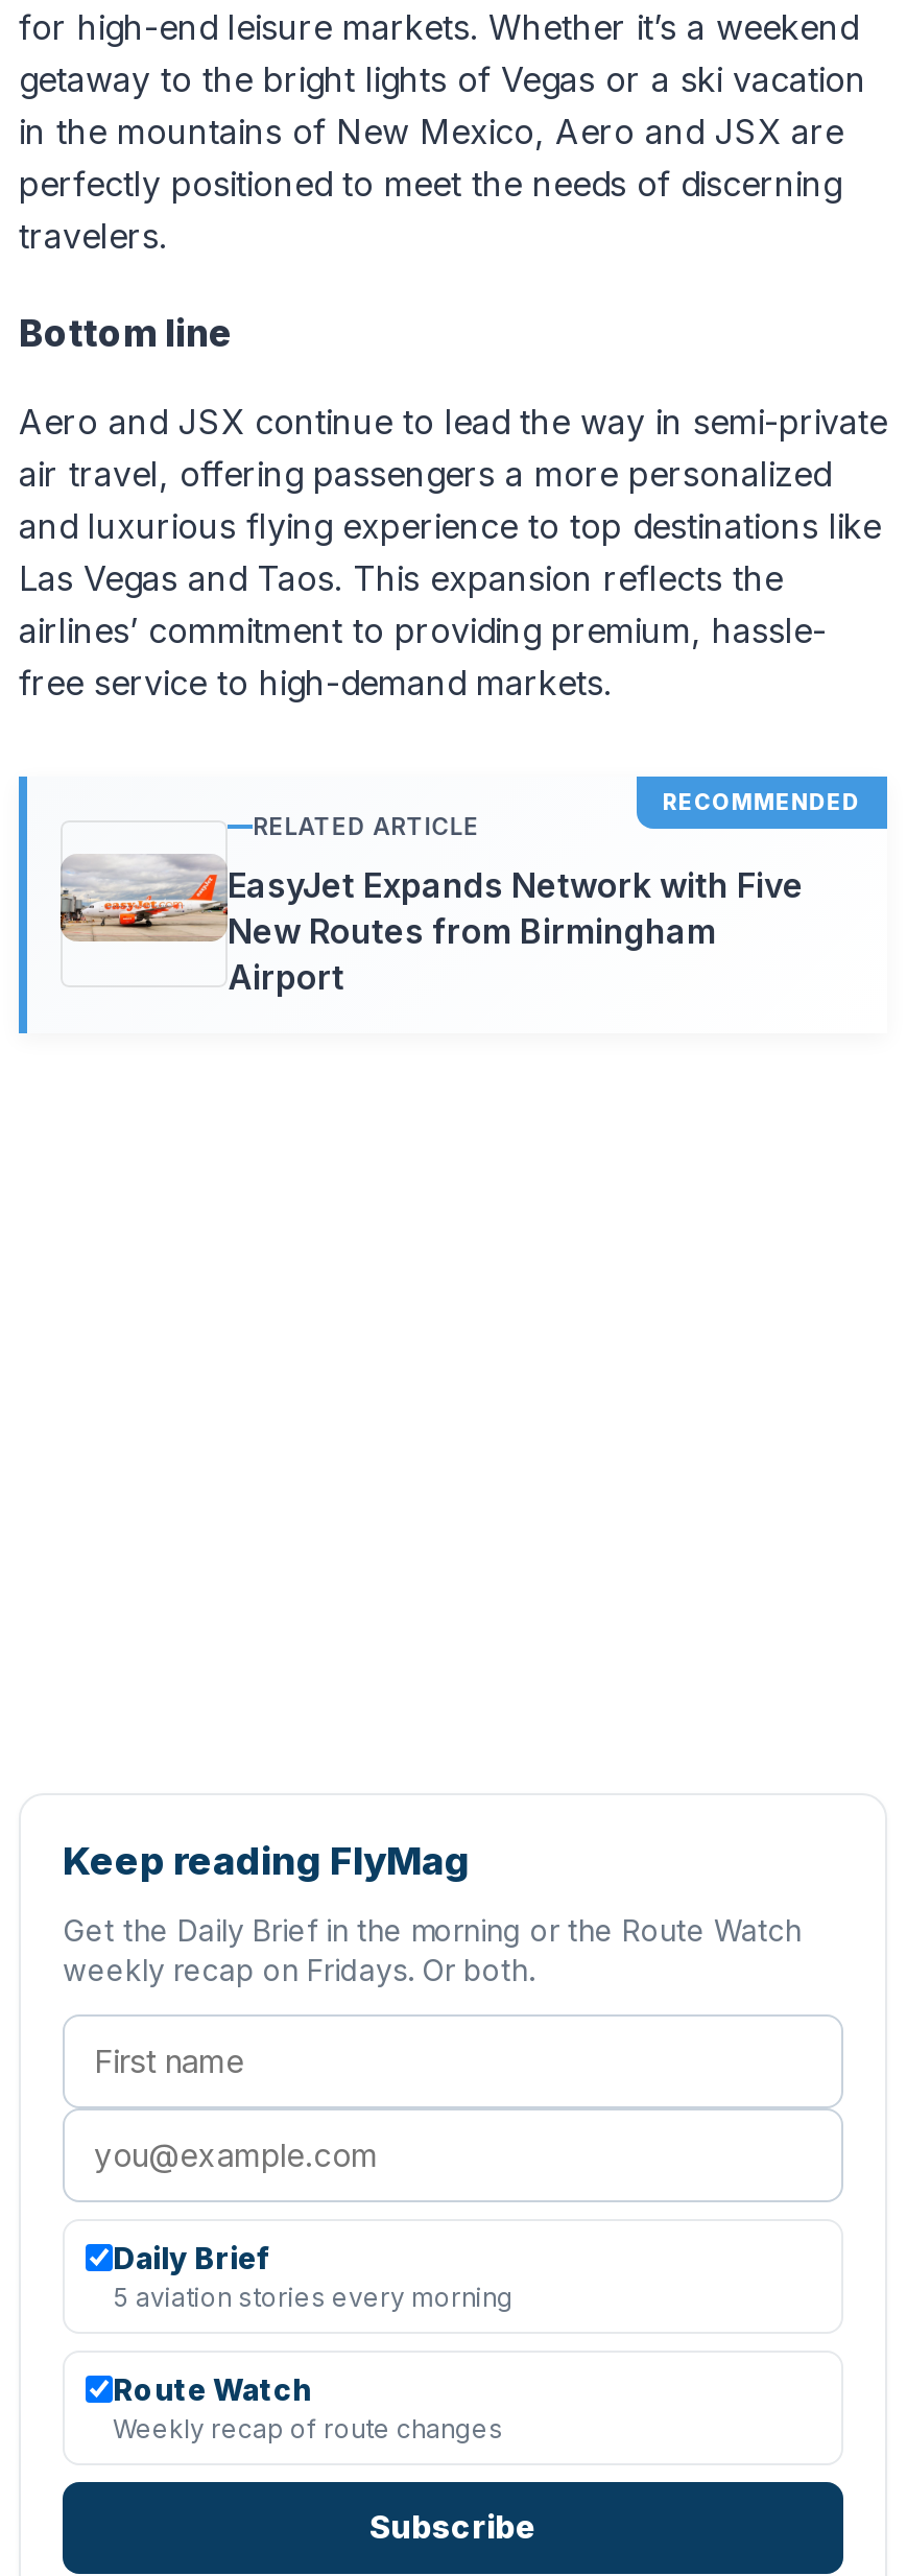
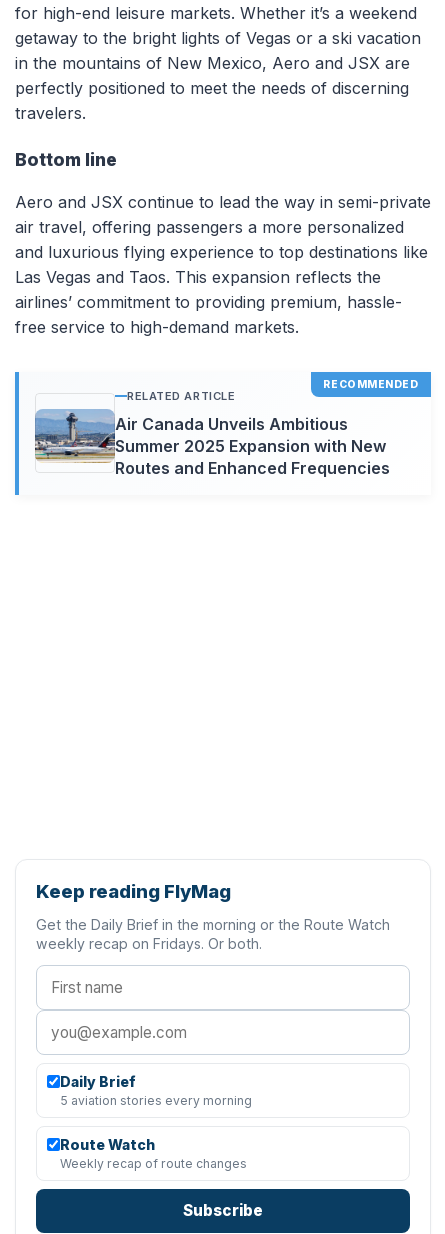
[61,856,804,997] [image] | EasyJet Expands Network with Five | New Routes from Birmingham | Airport -> [34,409,390,478] [image] | Air Canada Unveils Ambitious | Summer 2025 Expansion with New | Routes and Enhanced Frequencies

